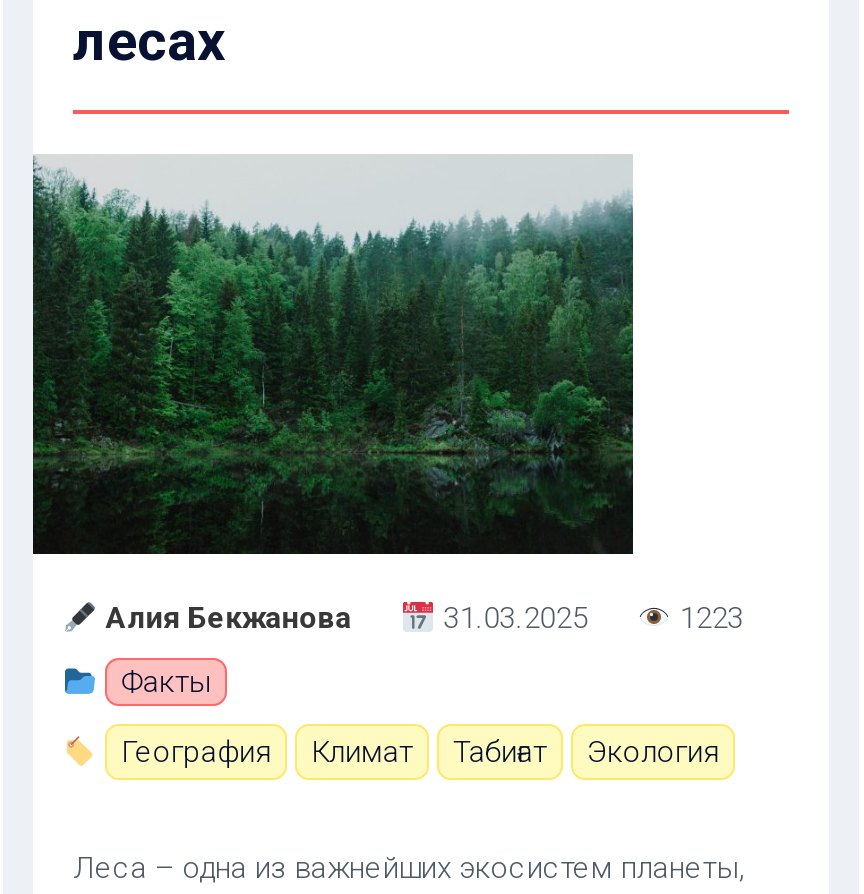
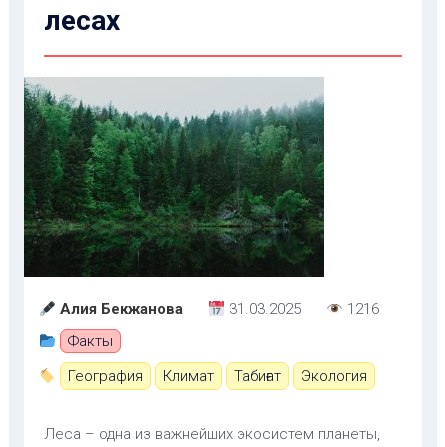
[672,600,744,636] 1223 -> [343,300,379,318] 1216

